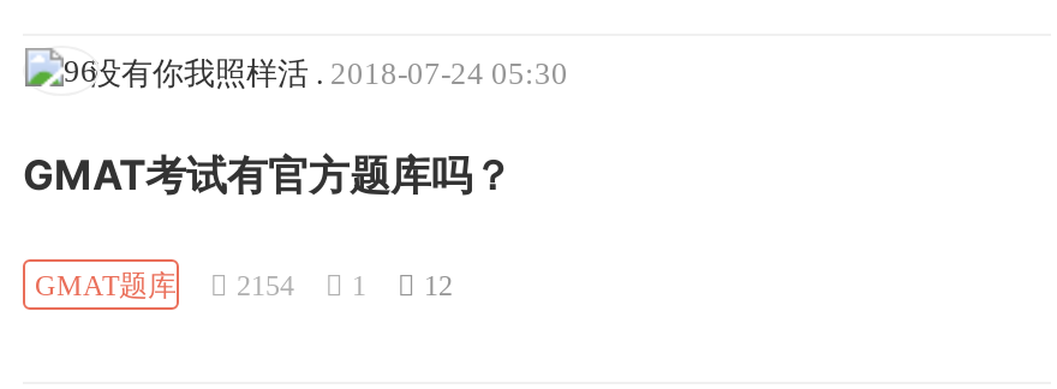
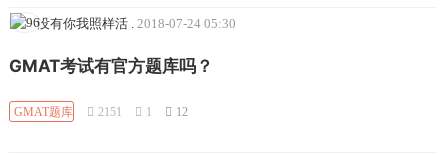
[35,268,453,302] GMAT题库 2154 1 12 -> [14,105,188,119] GMAT题库 2151 1 12

